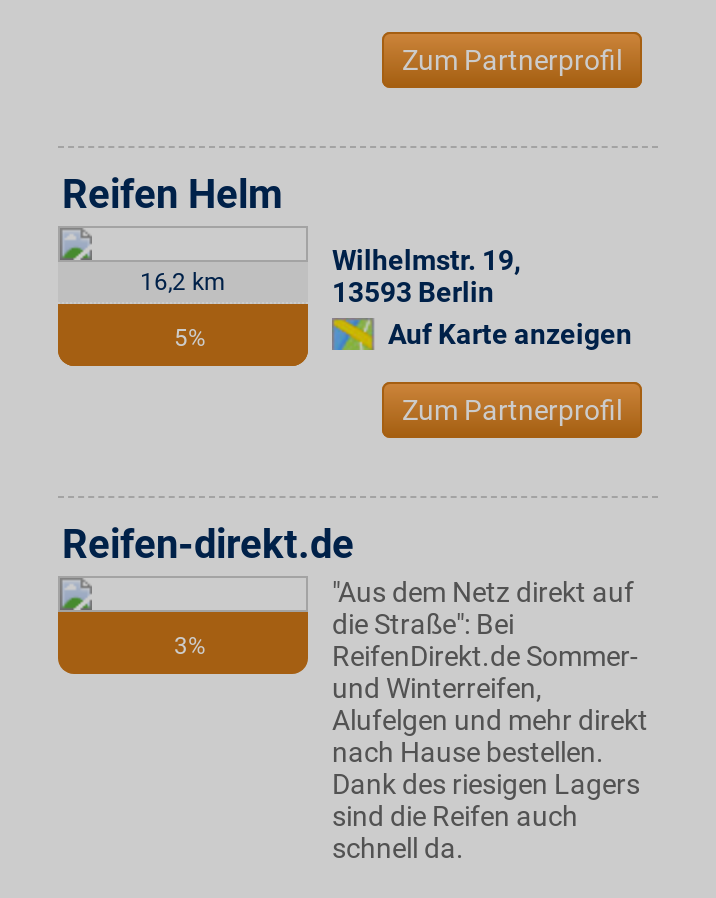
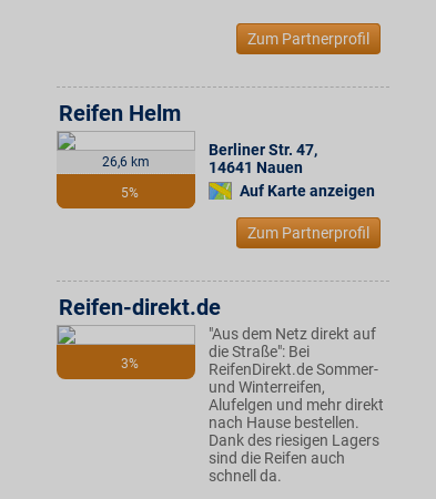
[332,244,520,308] Wilhelmstr. 19, | 13593 Berlin -> [209,141,317,176] Berliner Str. 47, | 14641 Nauen
[140,268,226,296] 16,2 km -> [102,154,150,170] 26,6 km

